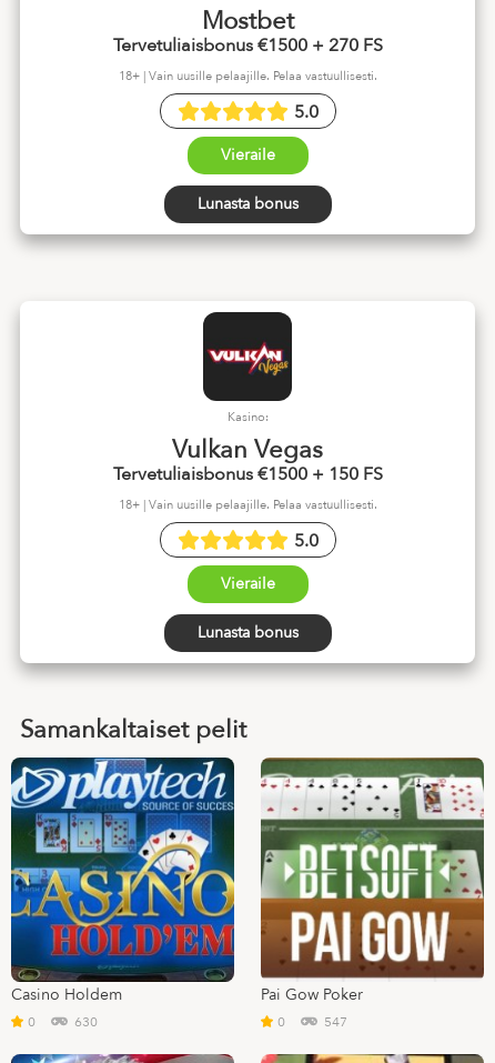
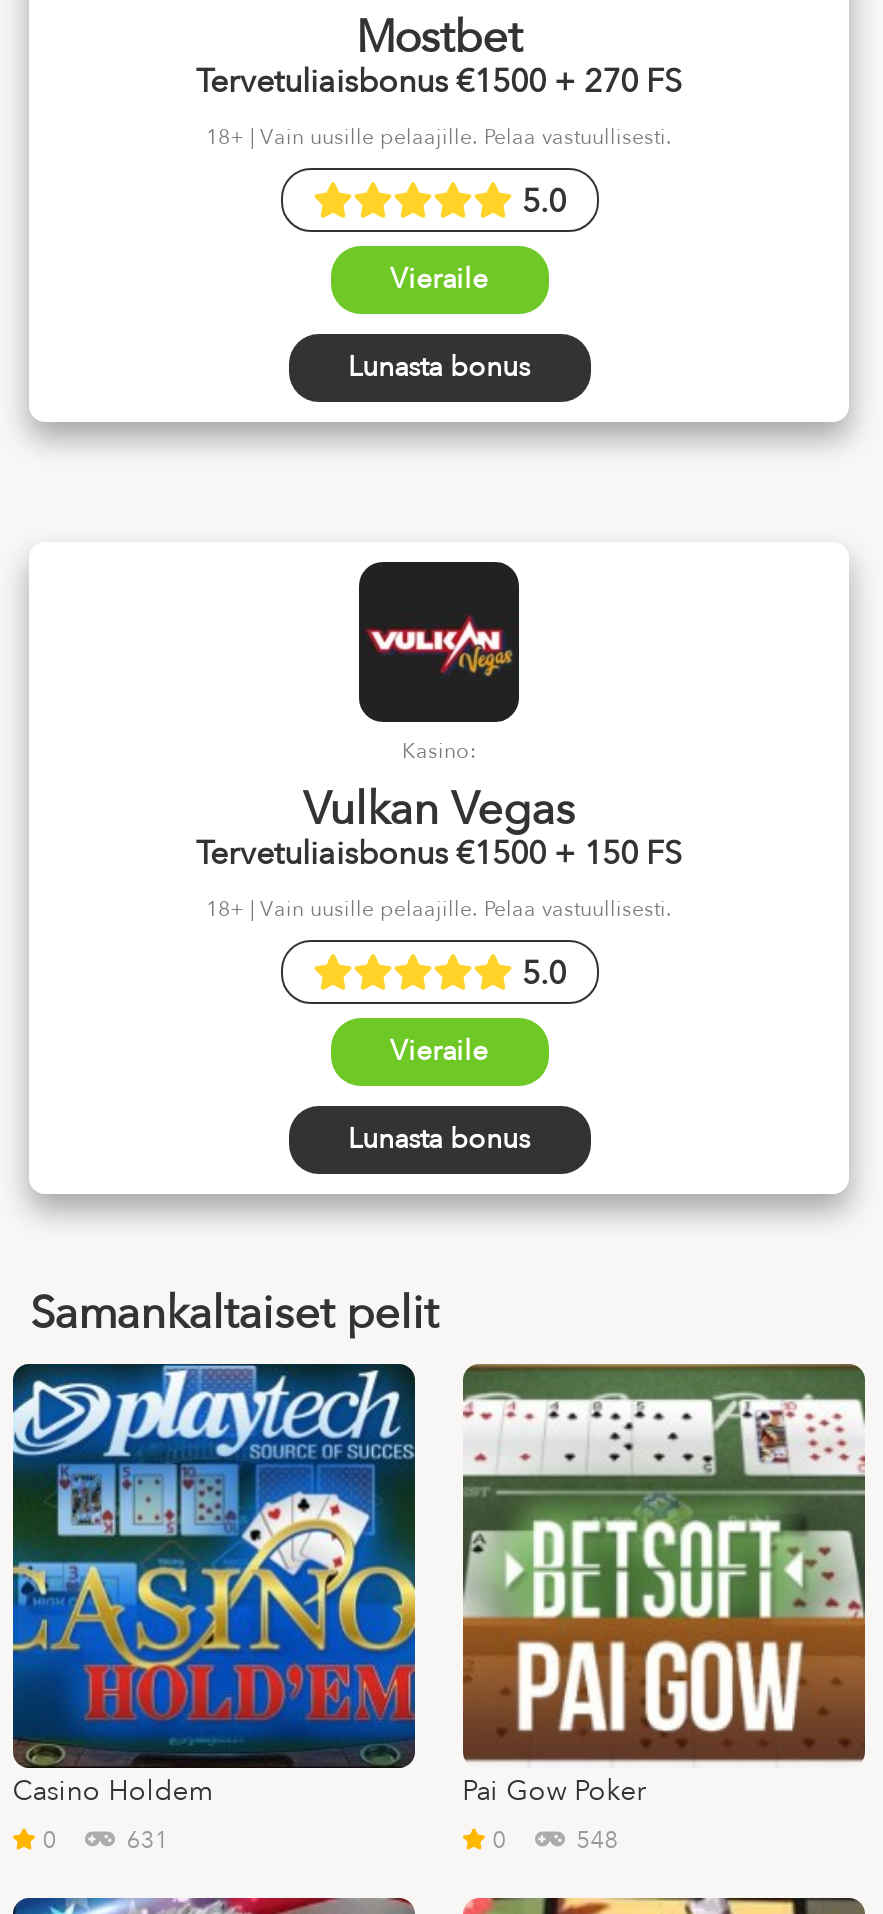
[74,1013,97,1031] 630 -> [127,1824,169,1856] 631
[324,1013,347,1031] 547 -> [576,1824,618,1856] 548

